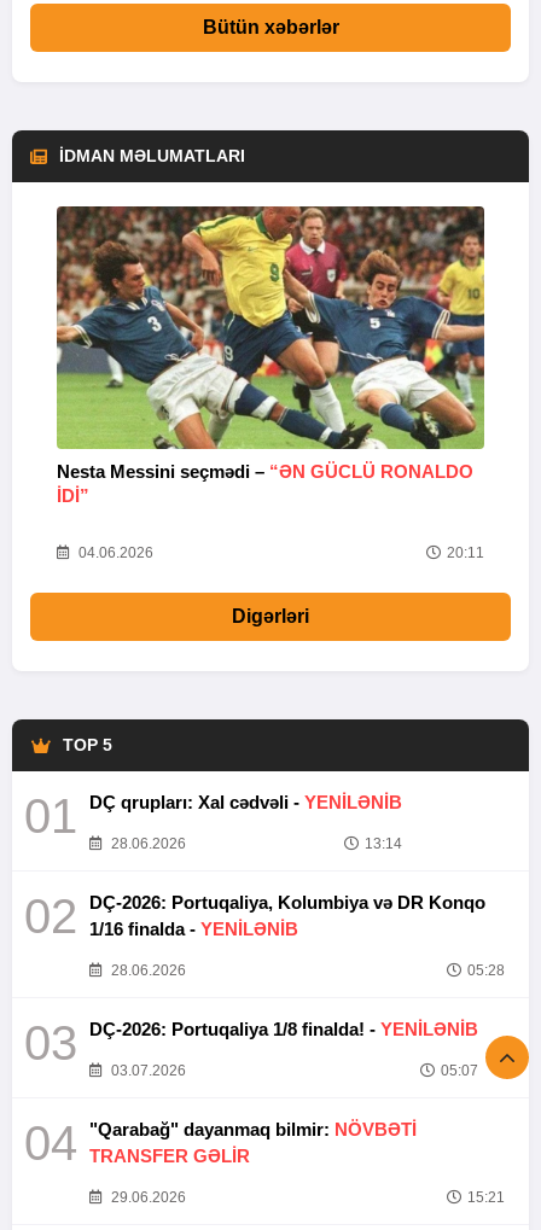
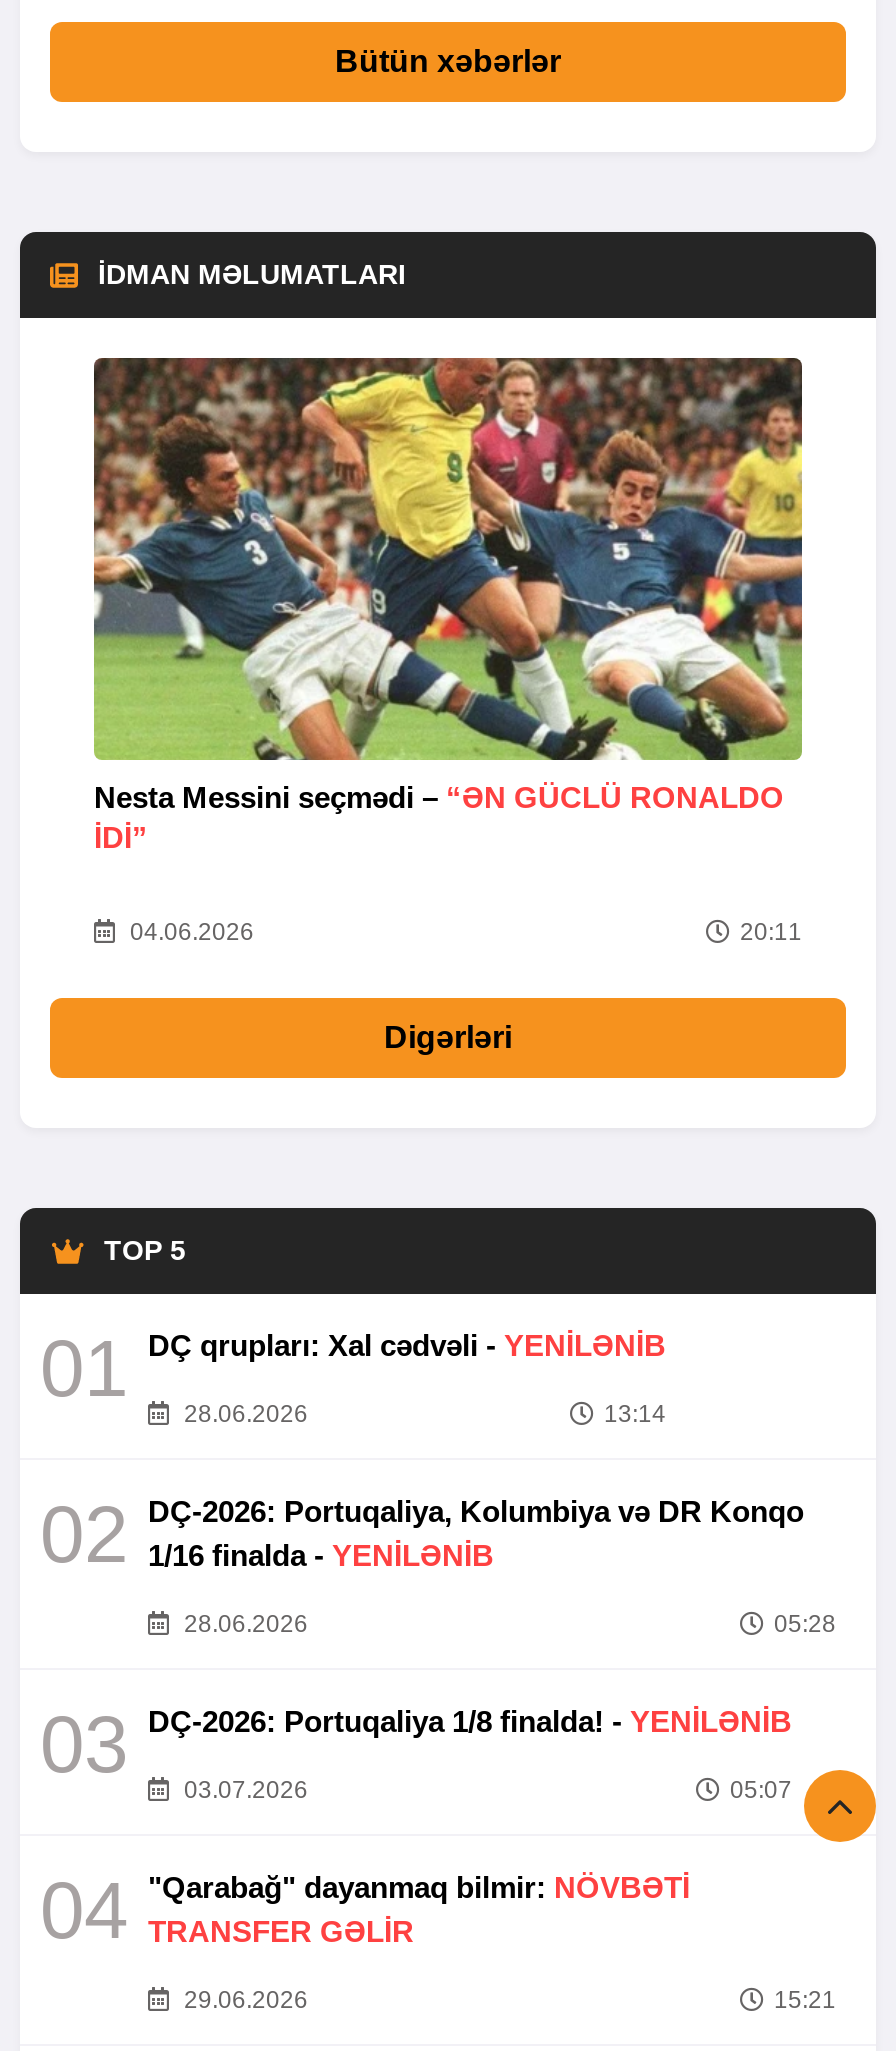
[484,1034,530,1102] [image] -> [802,1732,878,1844] [image]

